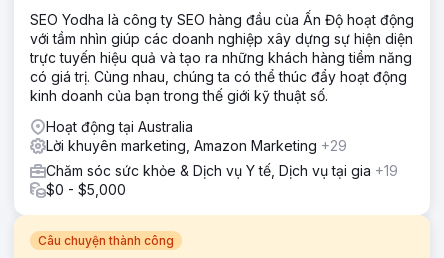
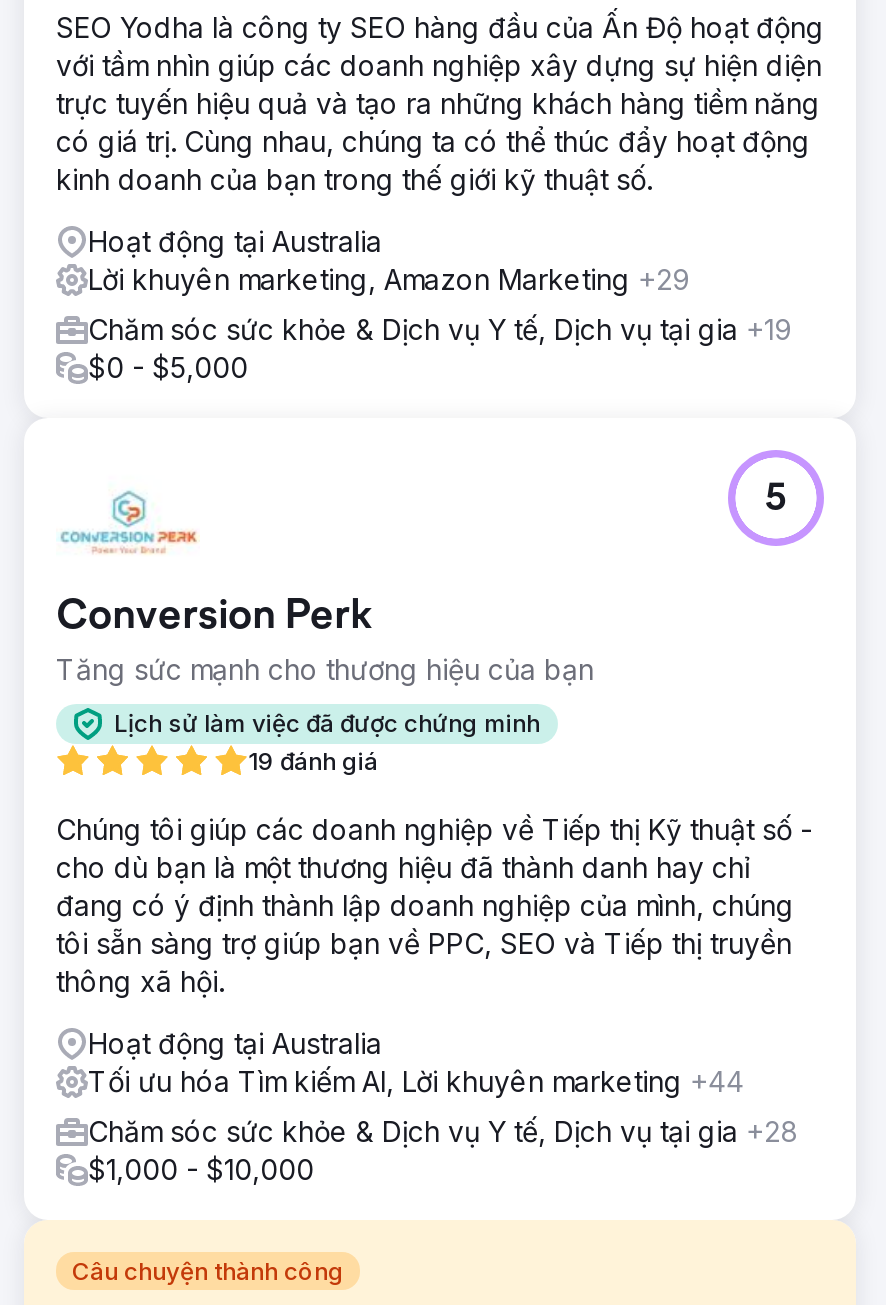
none -> [56,488,594,775] [image] | Conversion Perk | Tăng sức mạnh cho thương hiệu của bạn | Lịch sử làm việc đã được chứng minh | 19 đánh giá
none -> [56,704,812,1185] [image] | Chúng tôi giúp các doanh nghiệp về Tiếp thị Kỹ thuật số - | cho dù bạn là một thương hiệu đã thành danh hay chỉ | đang có ý định thành lập doanh nghiệp của mình, chúng | tôi sẵn sàng trợ giúp bạn về PPC, SEO và Tiếp thị truyền | thông xã hội. | Hoạt động tại Australia | Tối ưu hóa Tìm kiếm AI, Lời khuyên marketing +44 | Chăm sóc sức khỏe & Dịch vụ Y tế, Dịch vụ tại gia +28 | $1,000 - $10,000
none -> [765,481,787,519] 5

